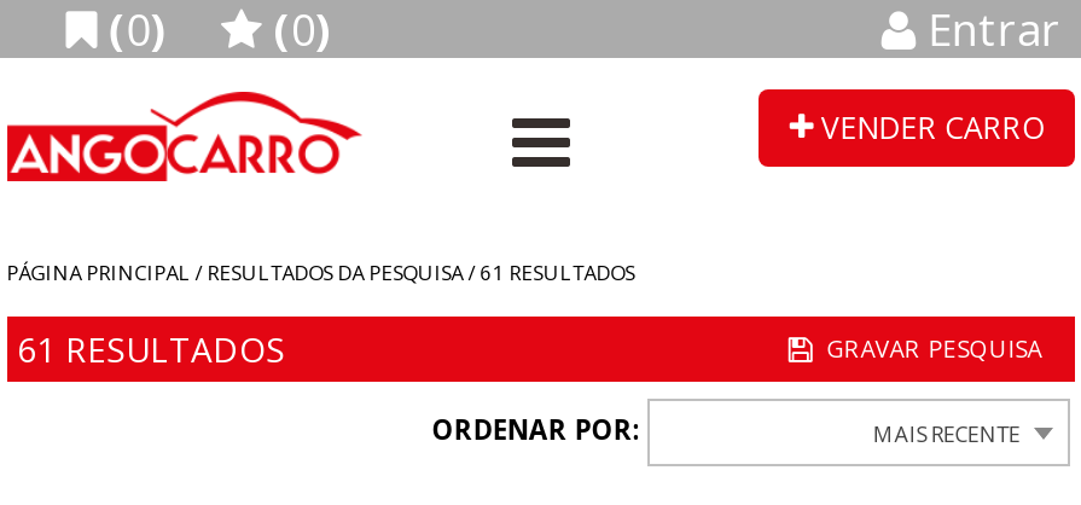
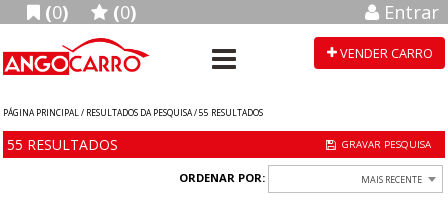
[7,259,635,286] PÁGINA PRINCIPAL / RESULTADOS DA PESQUISA / 61 RESULTADOS -> [3,107,263,118] PÁGINA PRINCIPAL / RESULTADOS DA PESQUISA / 55 RESULTADOS
[17,326,285,372] 61 RESULTADOS -> [7,135,118,154] 55 RESULTADOS

